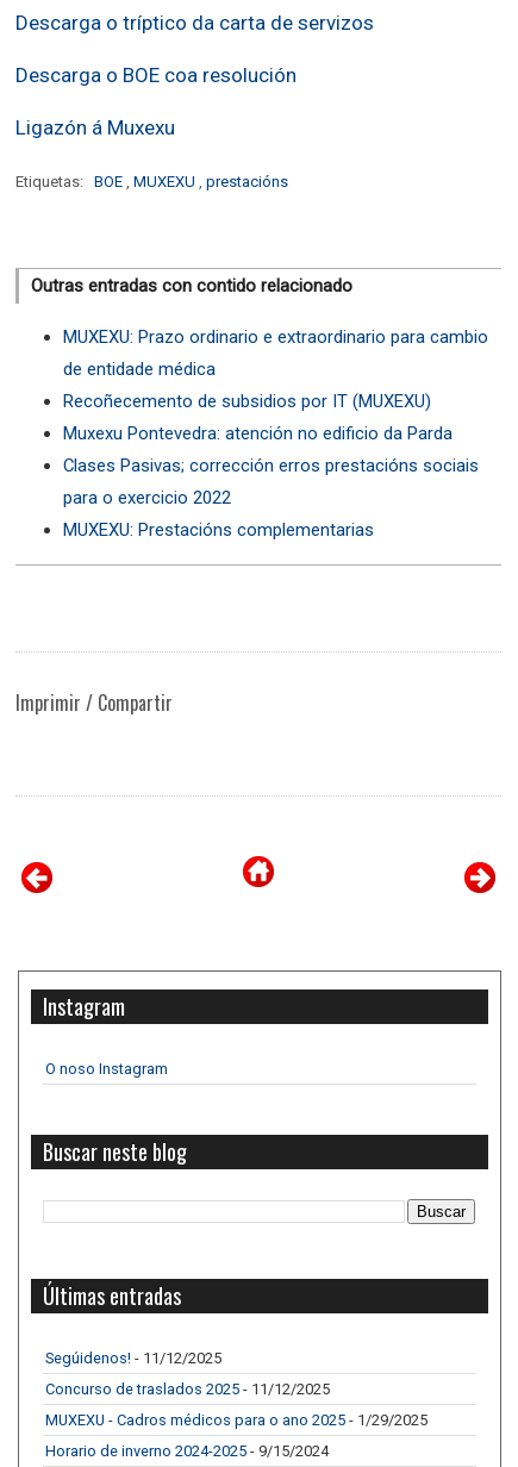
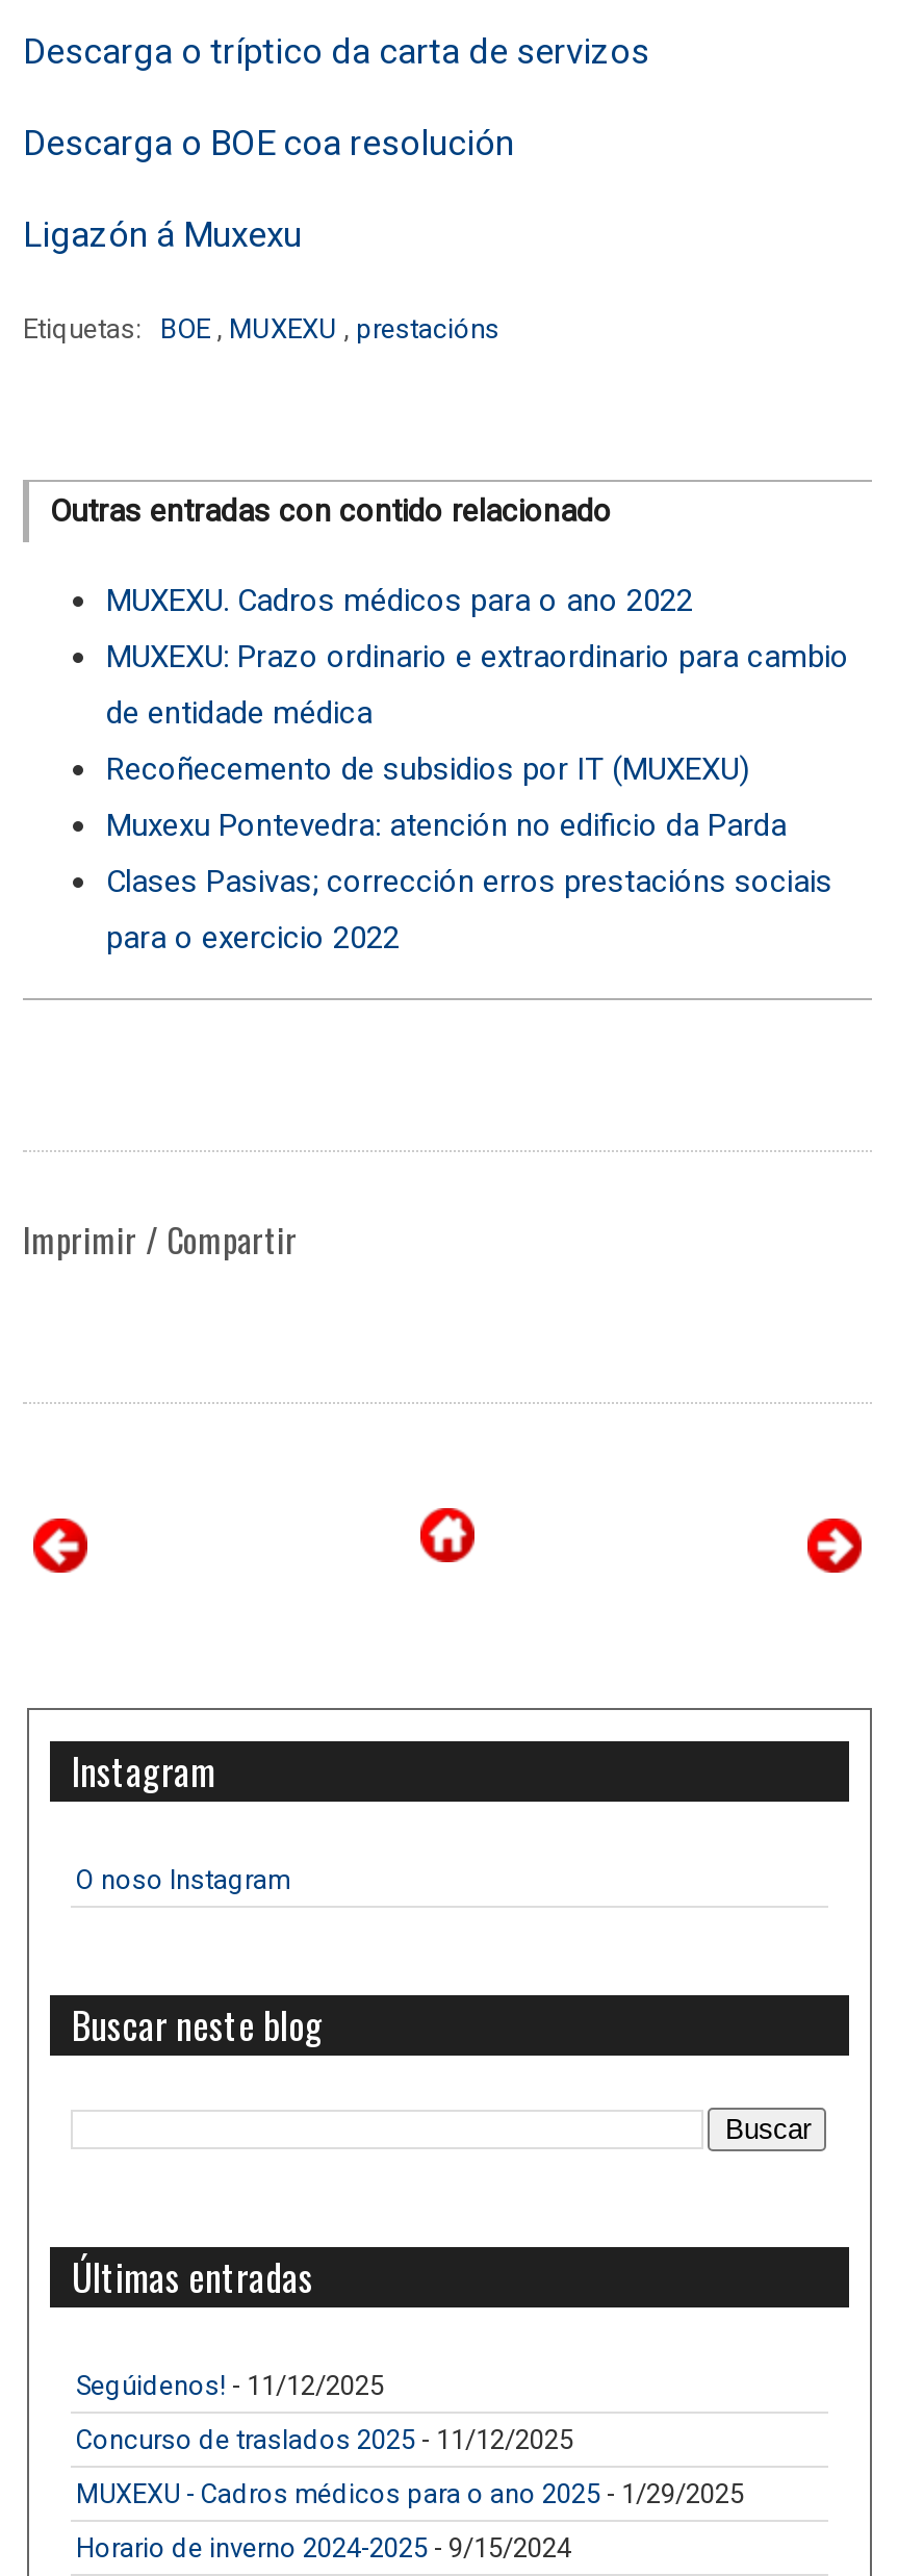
none -> [106,581,693,619] MUXEXU. Cadros médicos para o ano 2022
moved [63,326,488,508] -> [106,637,849,956]: MUXEXU: Prazo ordinario e extraordinario para cambio | de entidade médica | Recoñecemento de subsidios por IT (MUXEXU) | Muxexu Pontevedra: atención no edificio da Parda | Clases Pasivas; corrección erros prestacións sociais | para o exercicio 2022
[63,519,374,540] MUXEXU: Prestacións complementarias -> none

